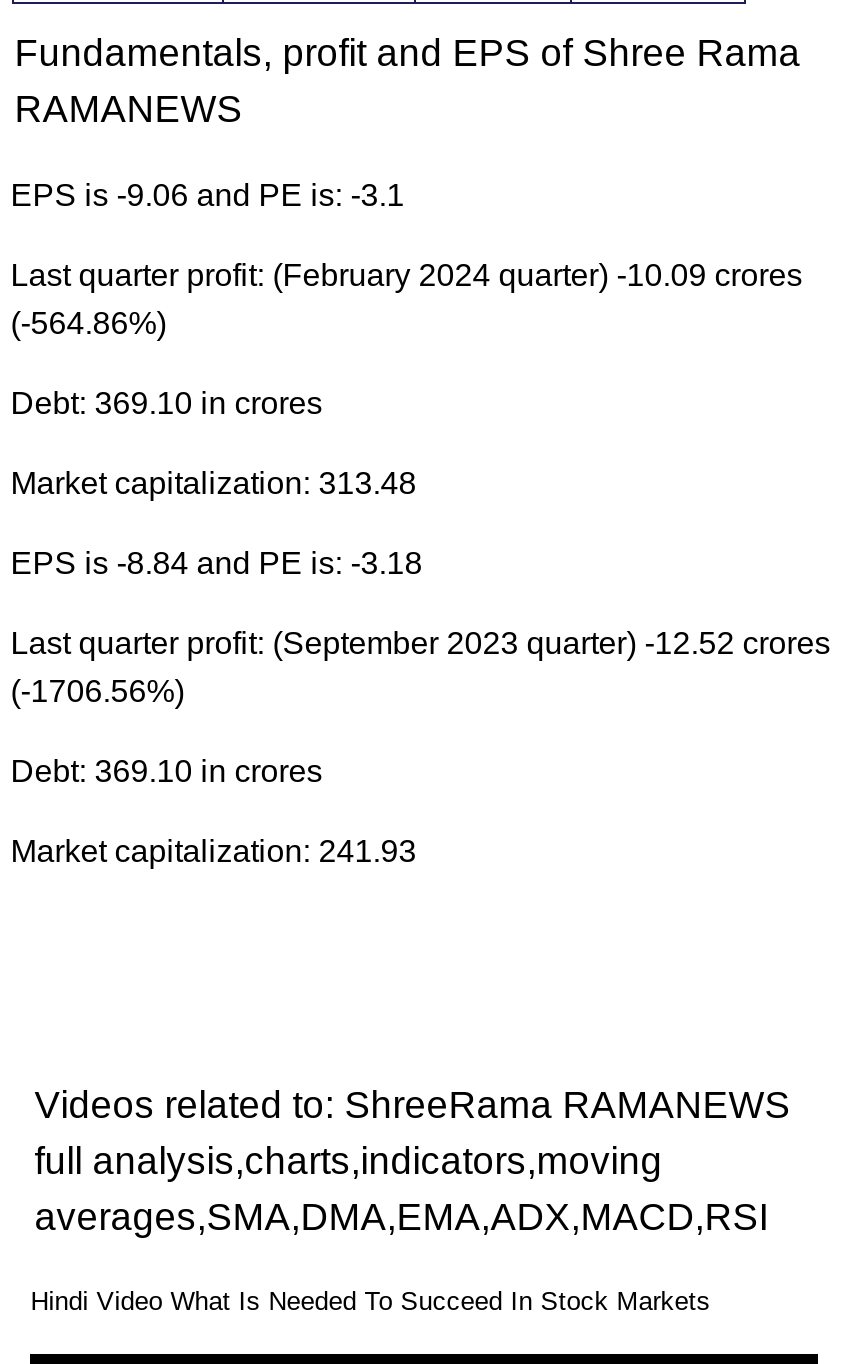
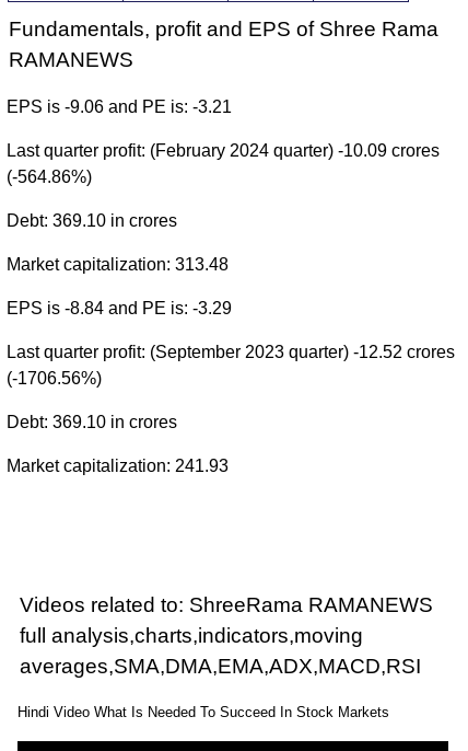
[10,178,404,212] EPS is -9.06 and PE is: -3.1 -> [7,97,232,116] EPS is -9.06 and PE is: -3.21
[10,546,422,580] EPS is -8.84 and PE is: -3.18 -> [7,299,232,317] EPS is -8.84 and PE is: -3.29

